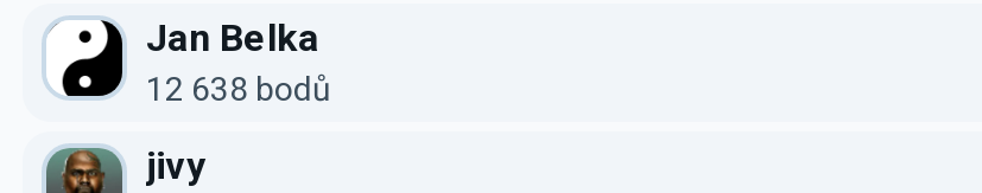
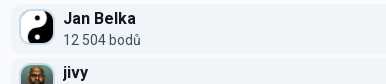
[146,69,331,107] 12 638 bodů -> [63,32,141,48] 12 504 bodů

